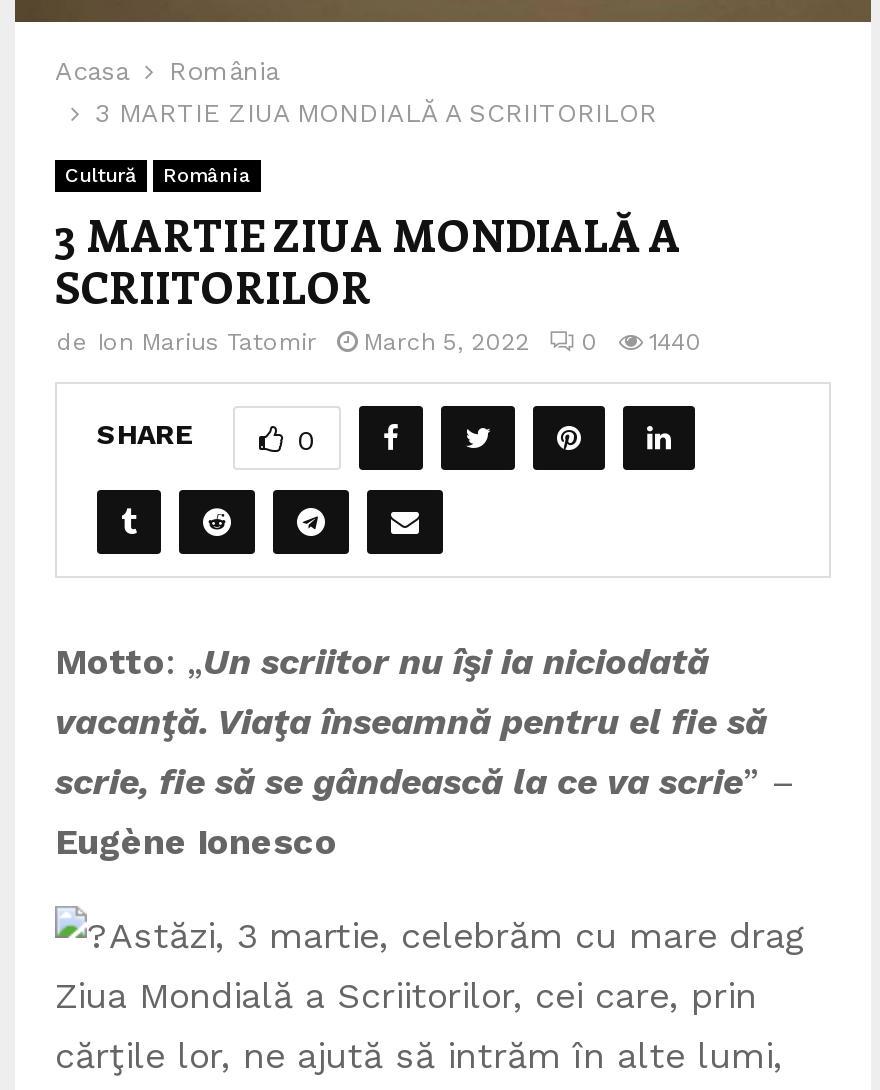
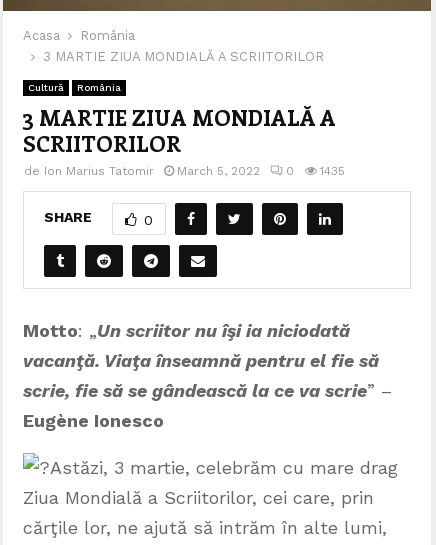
[57,328,701,356] de Ion Marius Tatomir March 5, 2022 0 1440 -> [24,164,345,178] de Ion Marius Tatomir March 5, 2022 0 1435

